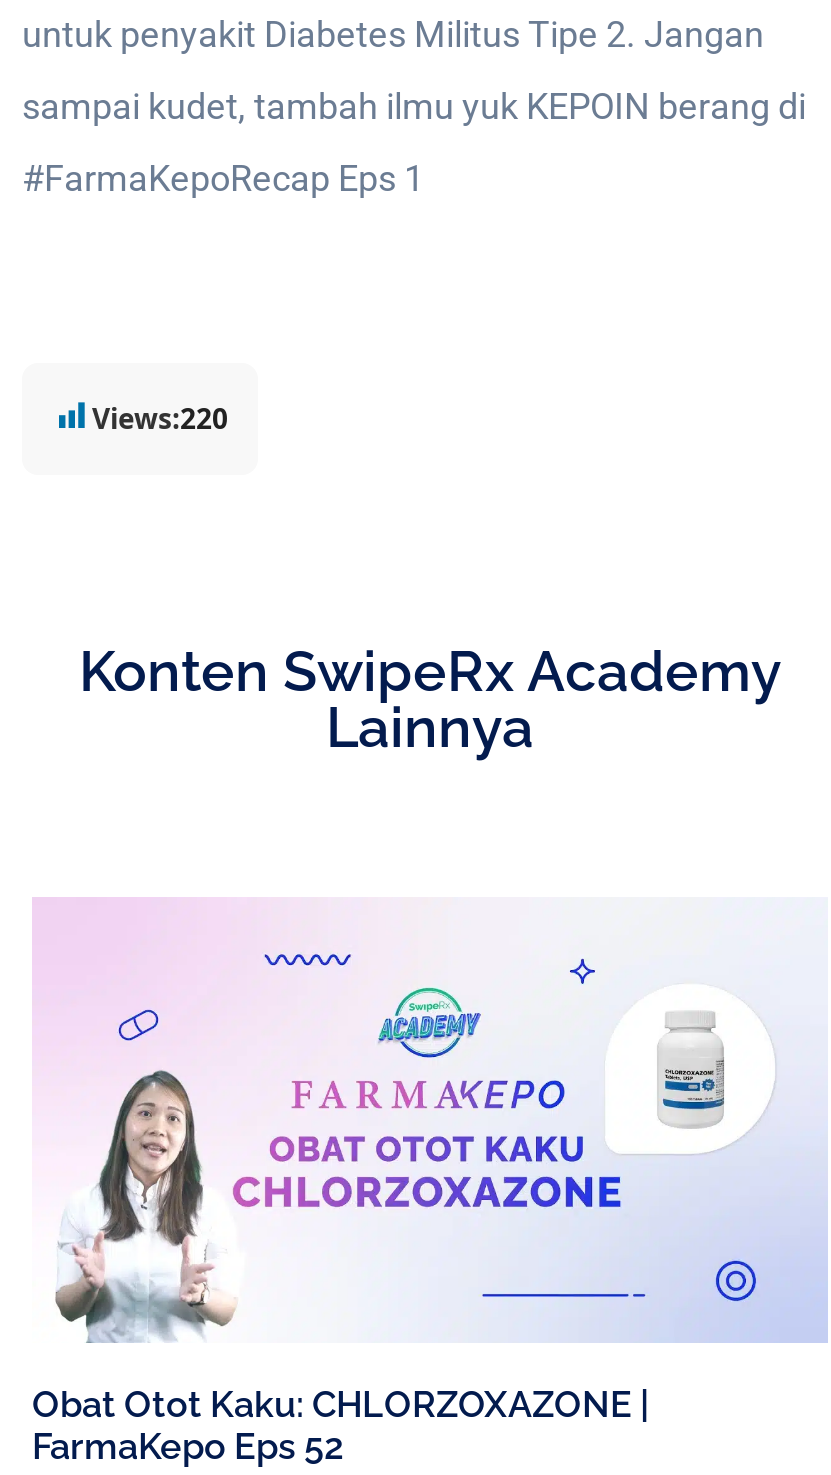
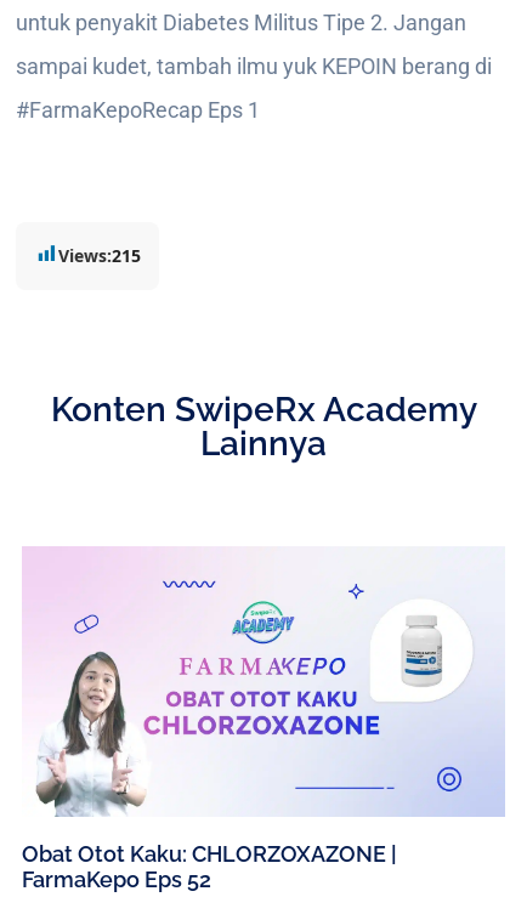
[92,400,228,438] Views:220 -> [58,245,141,268] Views:215

